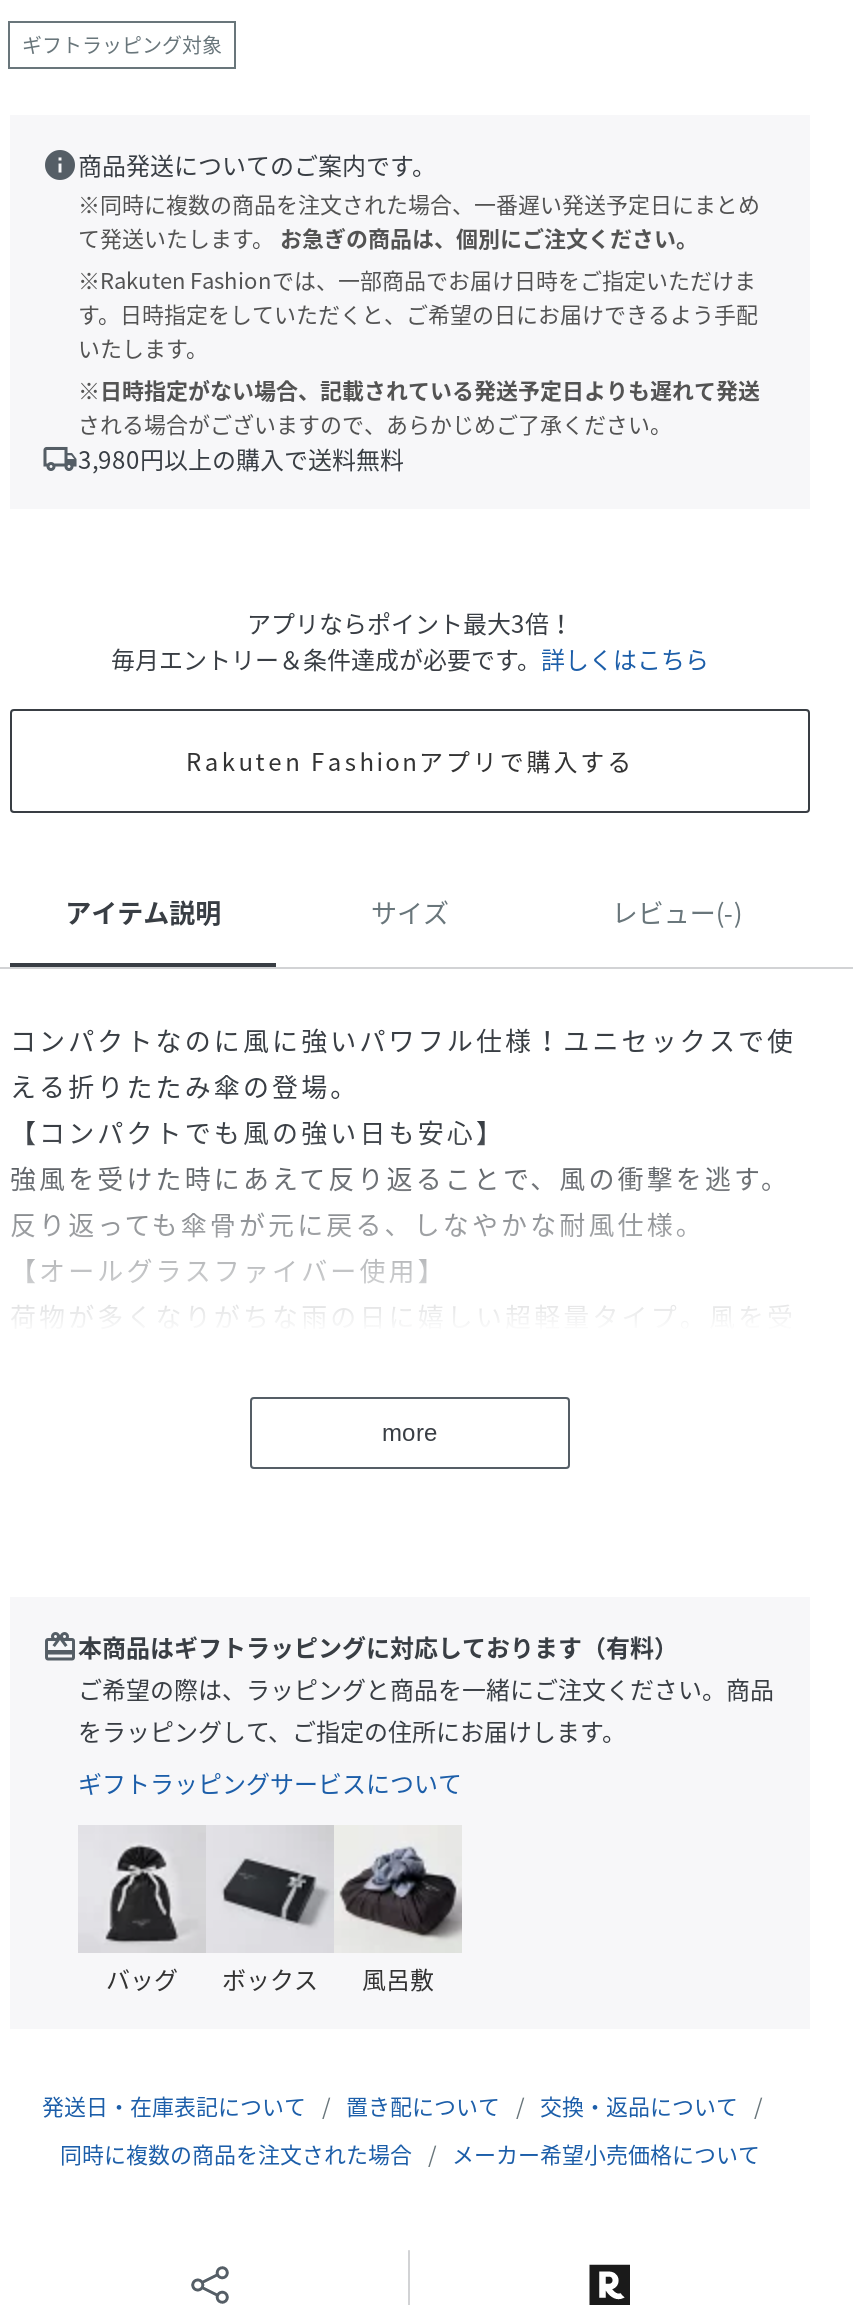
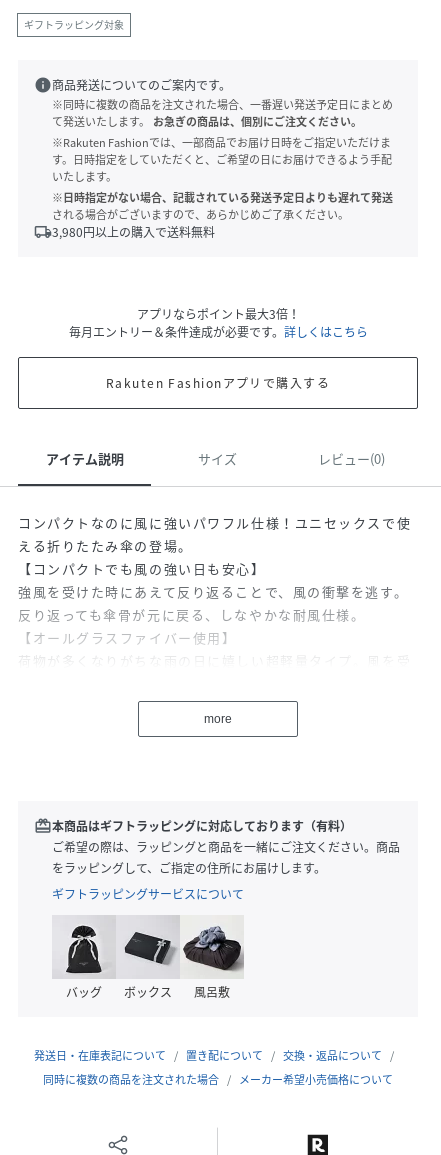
[612,893,742,931] レビュー(-) -> [318,449,385,468] レビュー(0)

